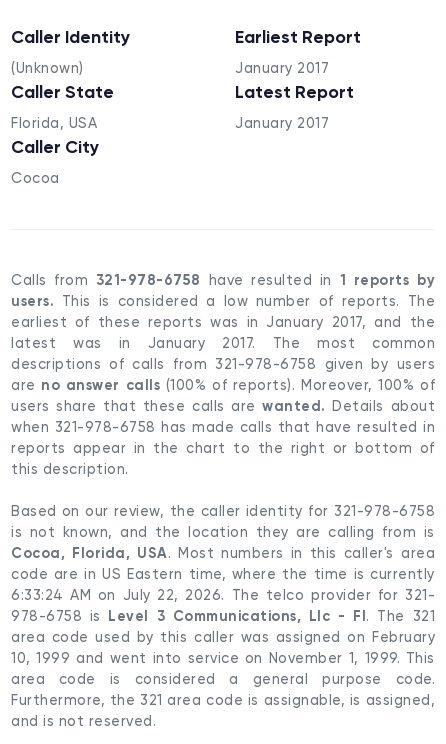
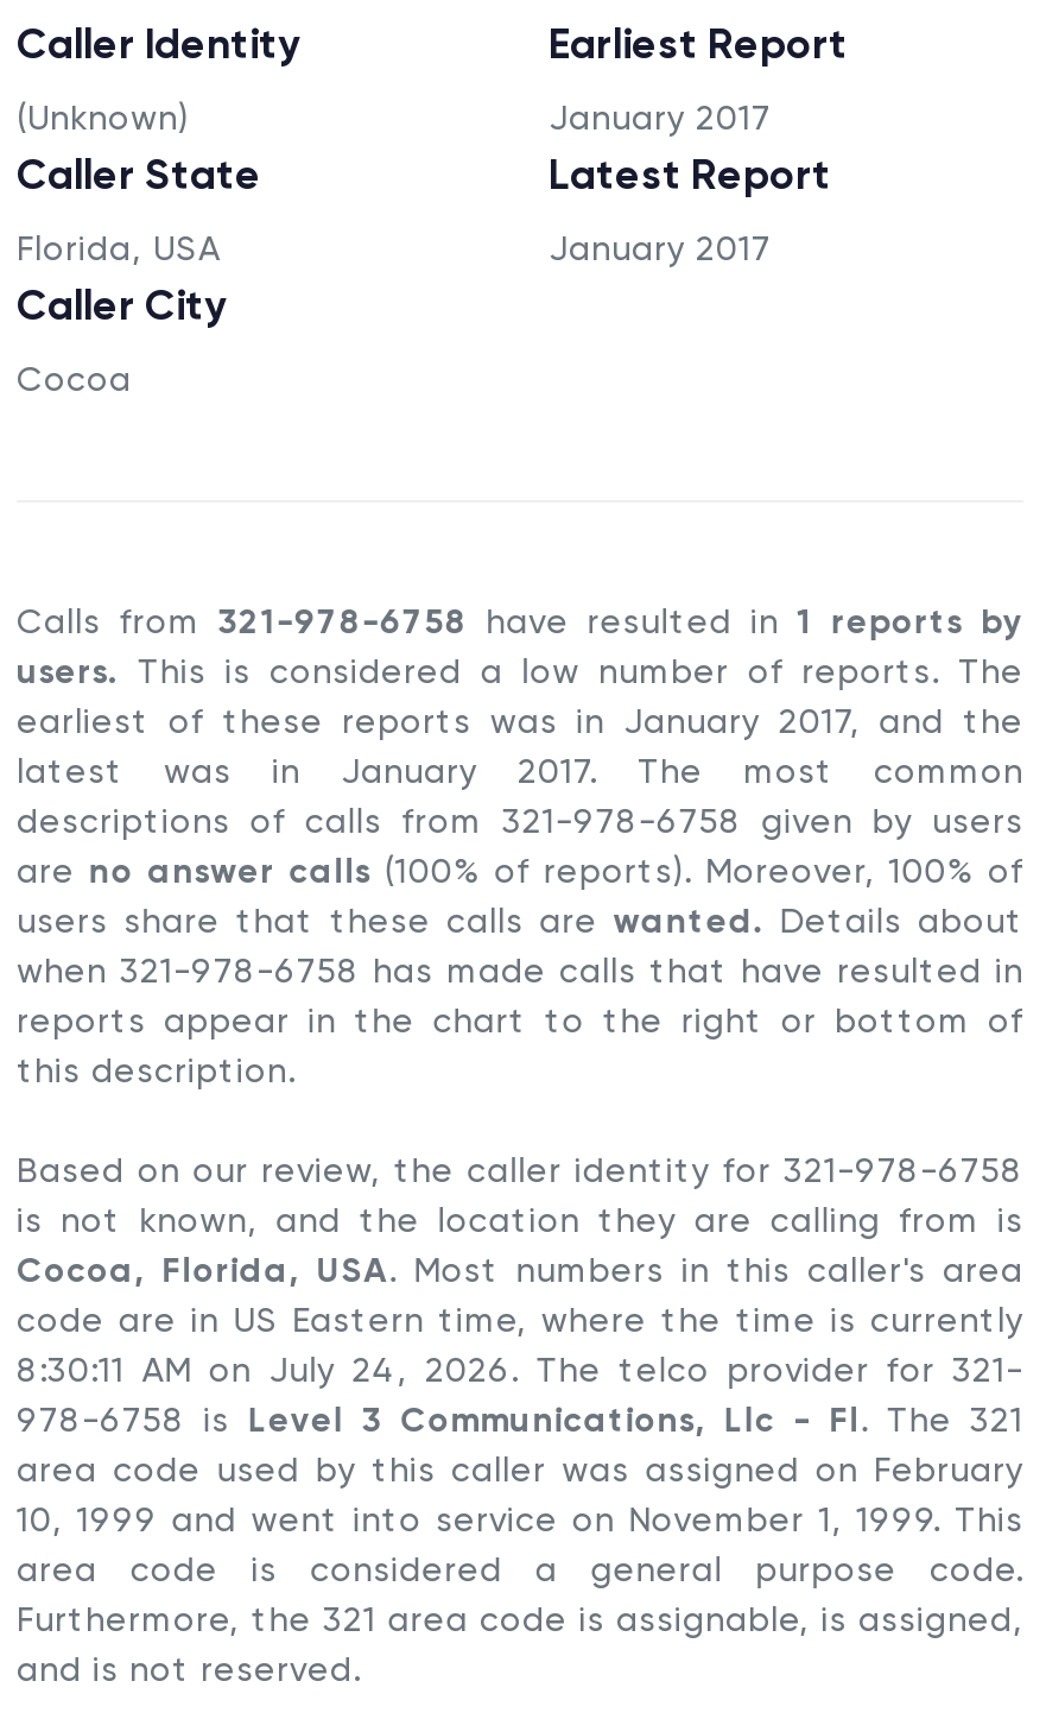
[11,587,435,604] 6:33:24 AM on July 22, 2026. The telco provider for 321- -> [17,1351,1023,1391] 8:30:11 AM on July 24, 2026. The telco provider for 321-

